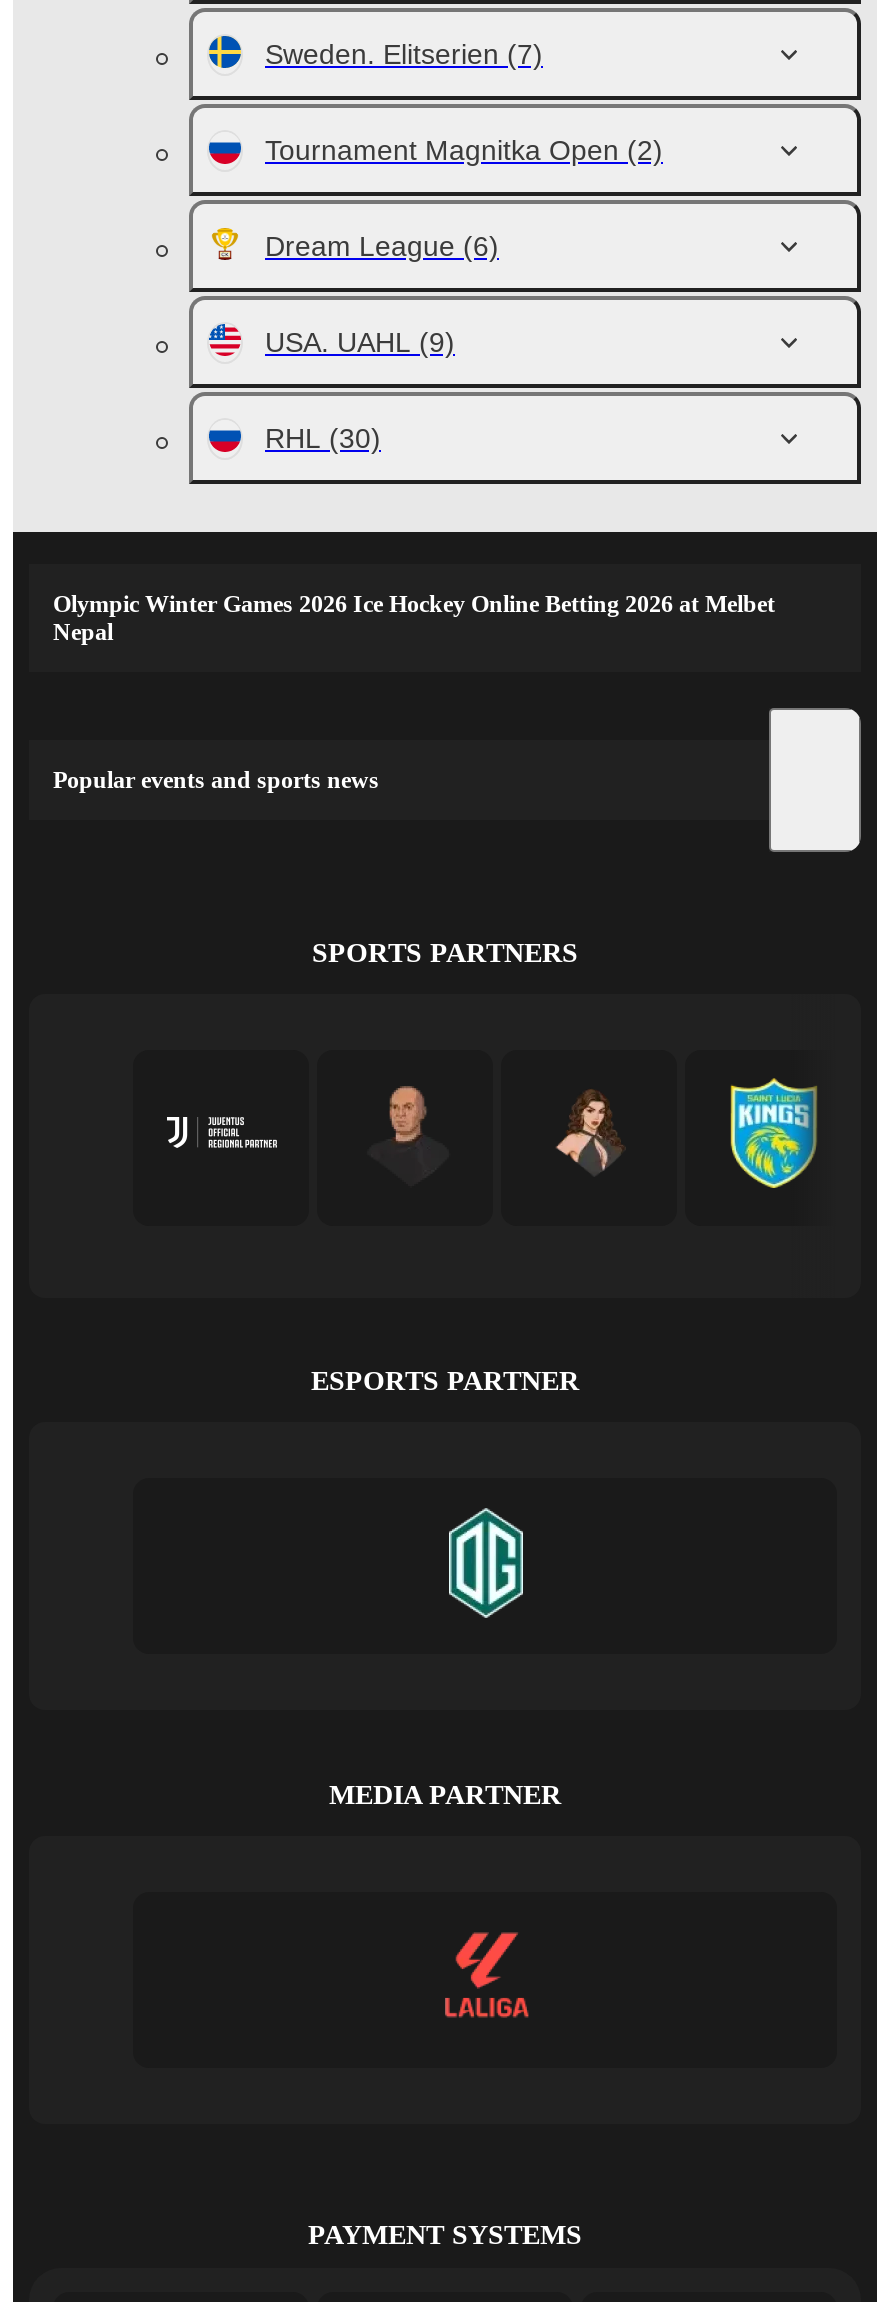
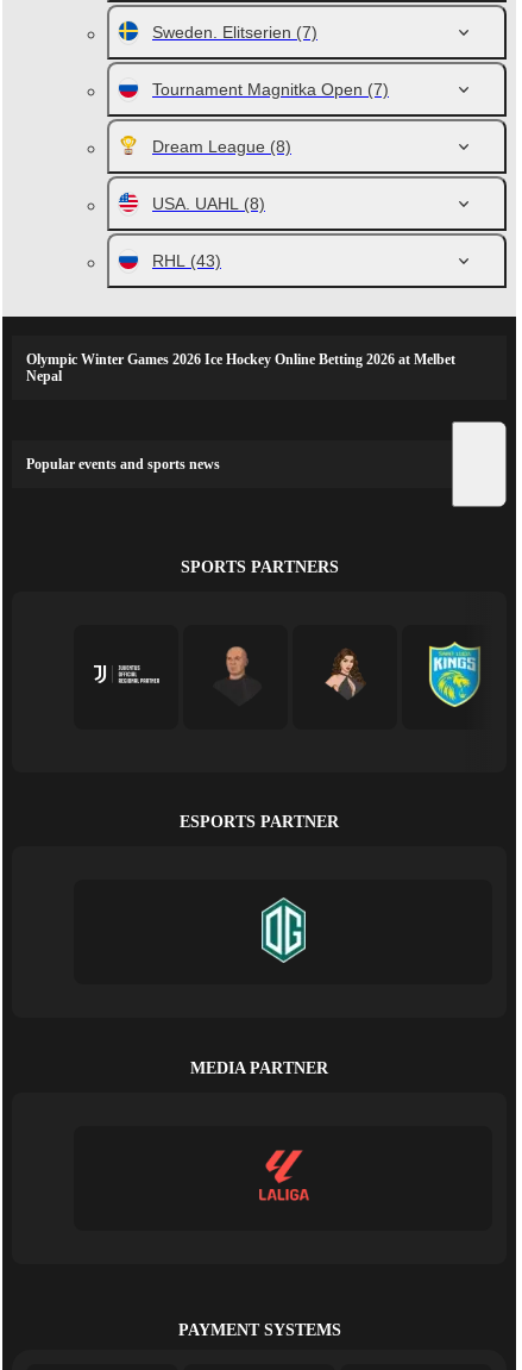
[265,134,663,166] Tournament Magnitka Open (2) -> [152,80,389,99] Tournament Magnitka Open (7)
[265,230,499,262] Dream League (6) -> [152,137,291,156] Dream League (8)
[265,326,455,358] USA. UAHL (9) -> [152,194,265,213] USA. UAHL (8)
[265,422,381,454] RHL (30) -> [152,251,221,270] RHL (43)

